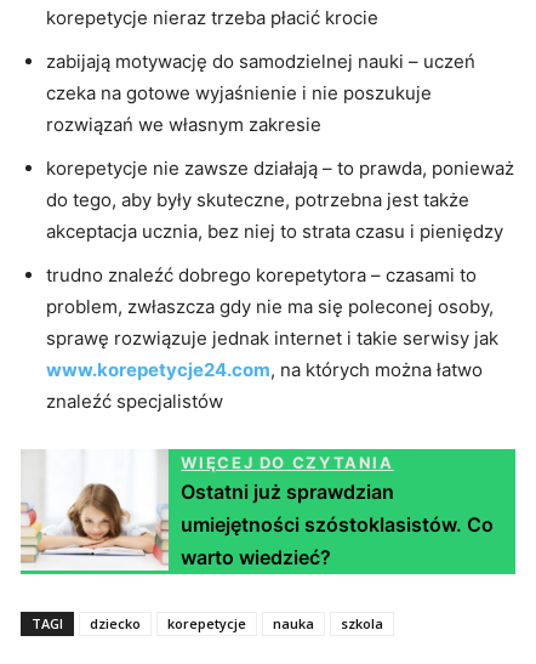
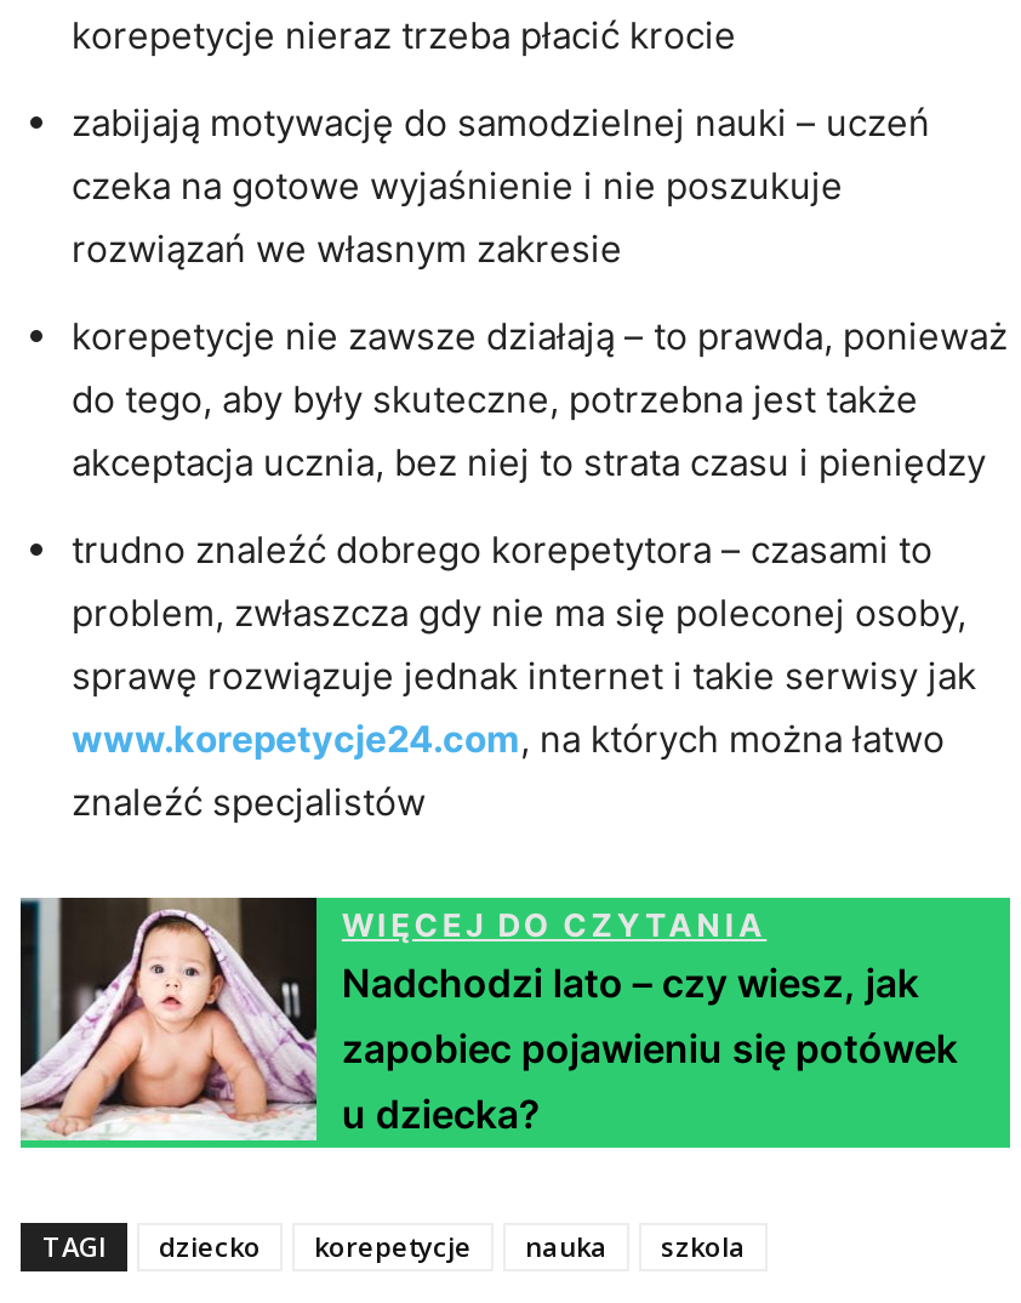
[21,449,494,571] [image] | Ostatni już sprawdzian | umiejętności szóstoklasistów. Co | warto wiedzieć? -> [18,895,958,1140] [image] | Nadchodzi lato – czy wiesz, jak | zapobiec pojawieniu się potówek | u dziecka?

